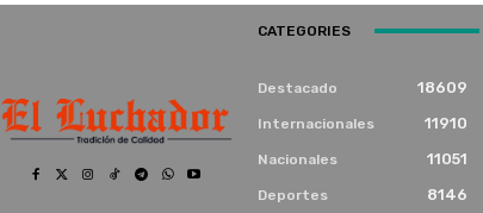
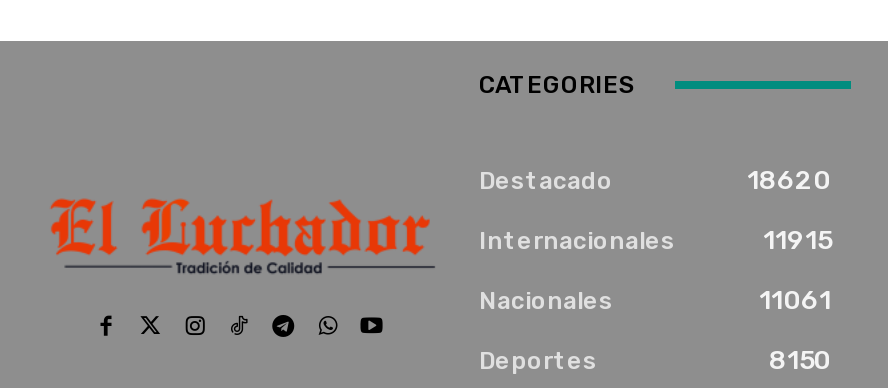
[417,78,467,96] 18609 -> [747,165,831,195] 18620
[425,114,467,132] 11910 -> [763,225,831,255] 11915
[427,150,467,168] 11051 -> [759,285,831,315] 11061
[427,185,467,203] 8146 -> [769,345,831,375] 8150

